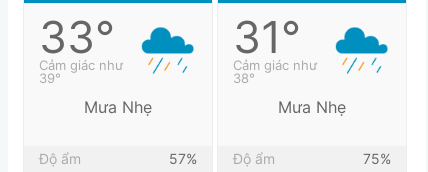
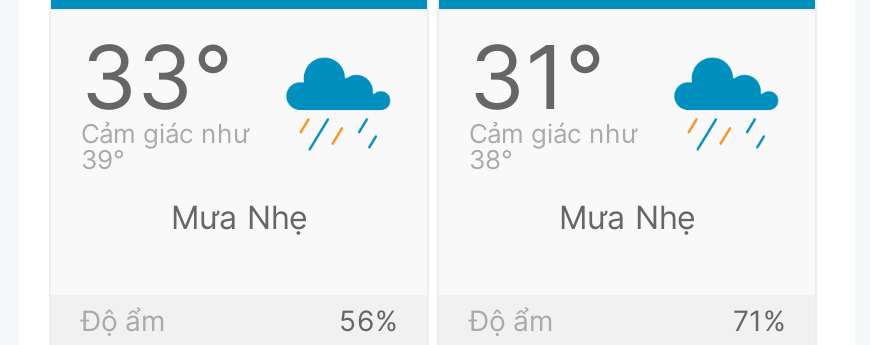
[169,150,197,167] 57% -> [339,302,397,336] 56%
[363,150,391,167] 75% -> [733,302,785,336] 71%

